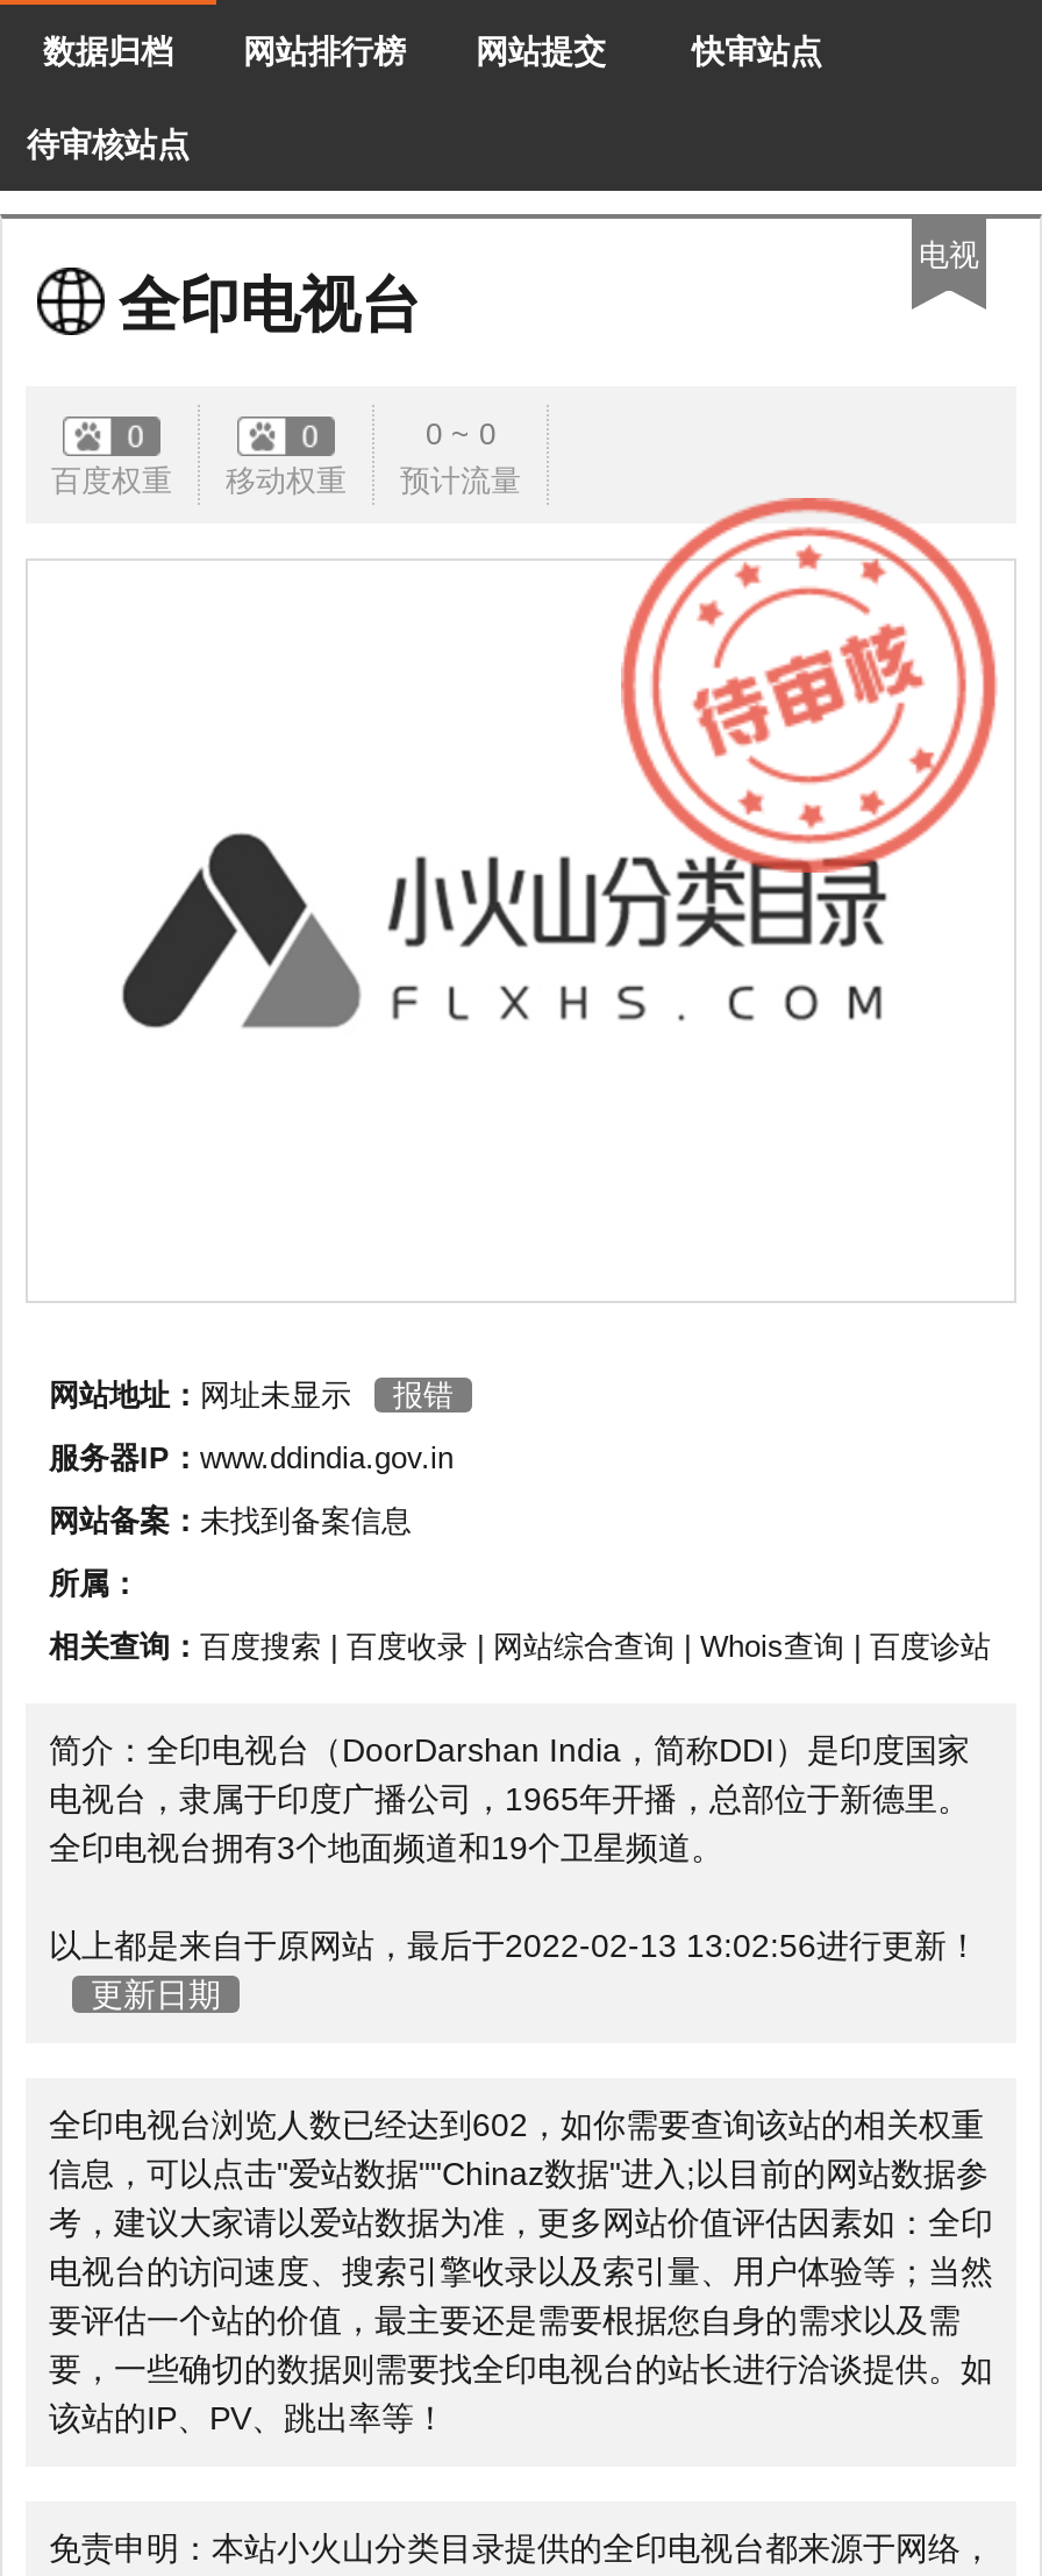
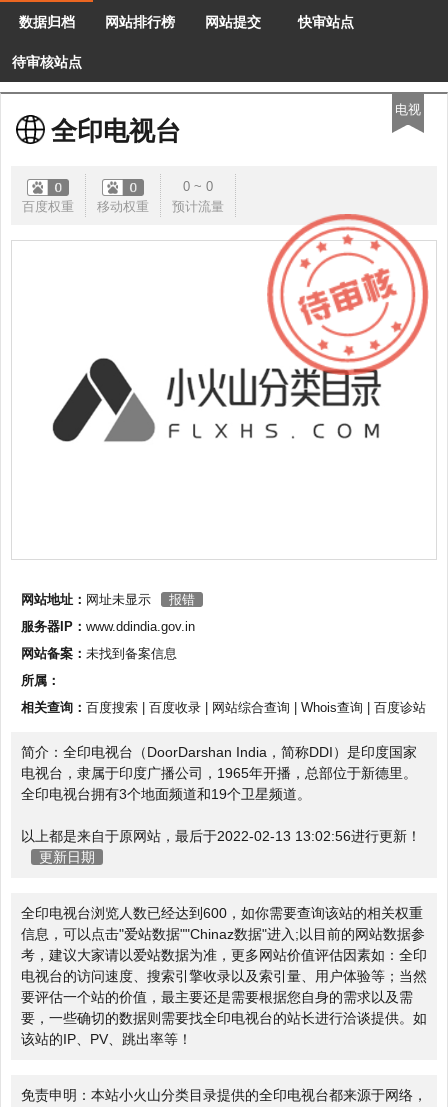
[49,2106,984,2143] 全印电视台浏览人数已经达到602，如你需要查询该站的相关权重 -> [21,905,423,921] 全印电视台浏览人数已经达到600，如你需要查询该站的相关权重

